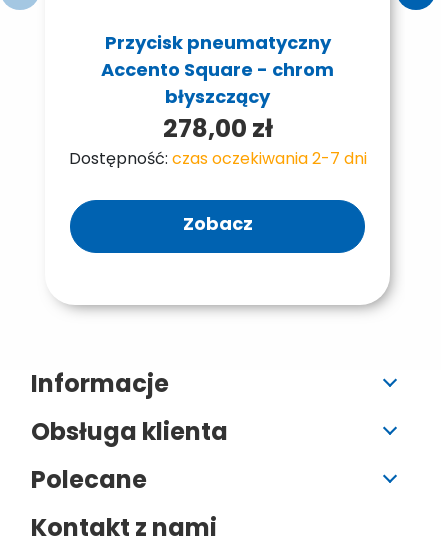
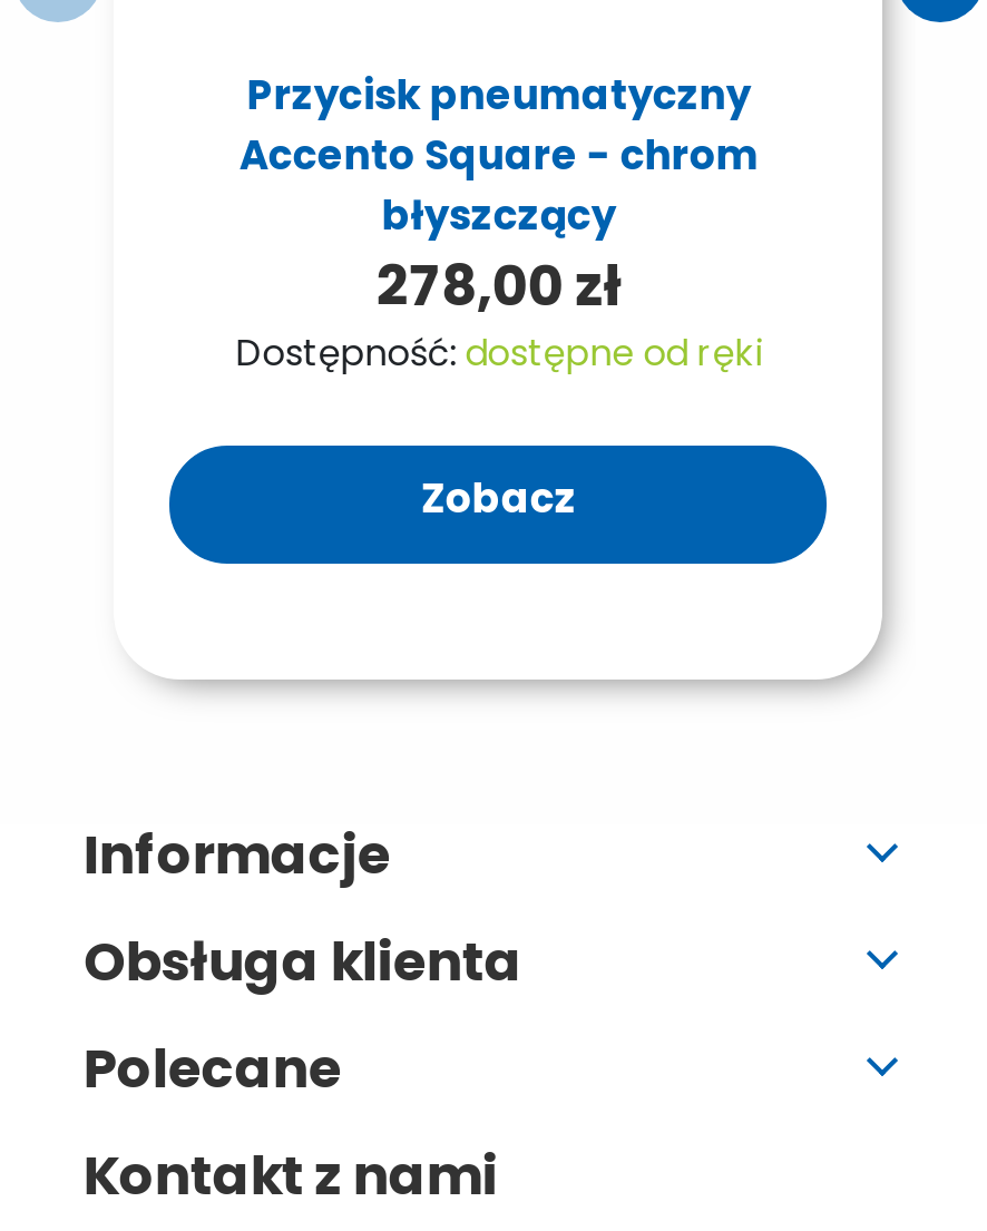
[69,147,367,170] Dostępność: czas oczekiwania 2-7 dni -> [236,327,762,378] Dostępność: dostępne od ręki

